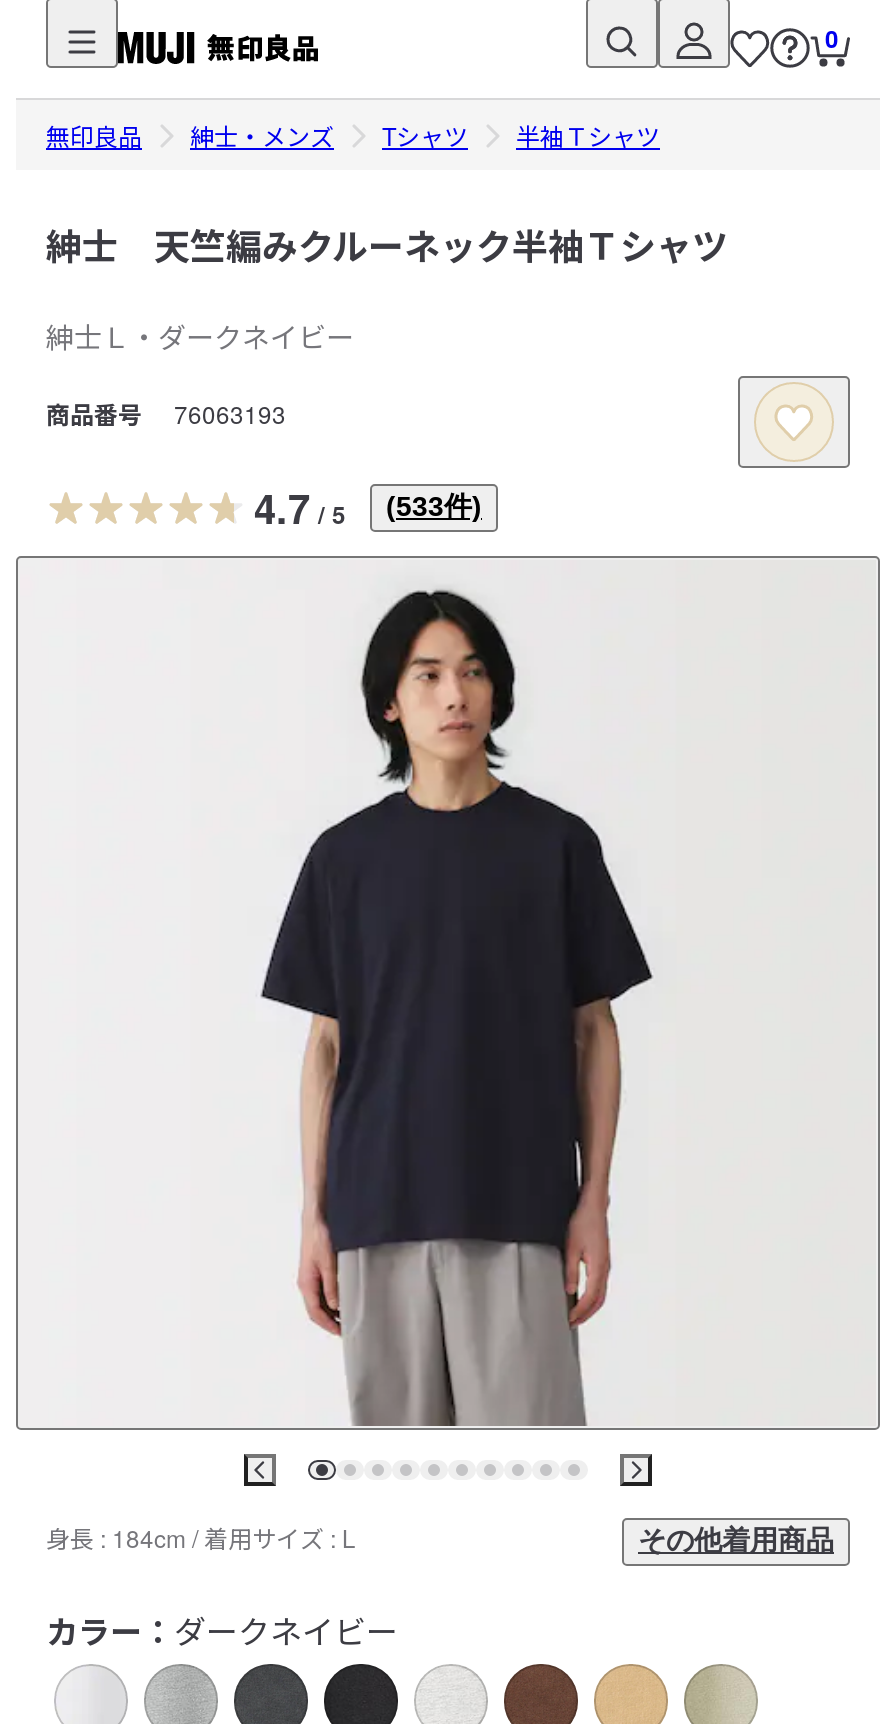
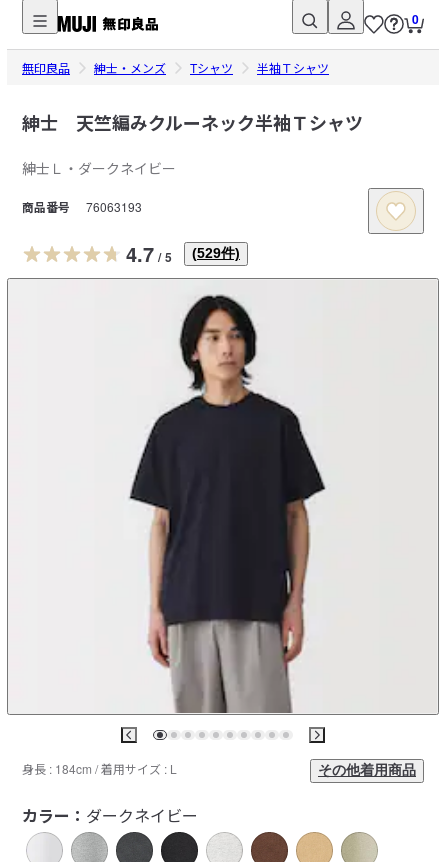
[254,478,482,536] 4.7 / 5 (533件) -> [126,239,240,268] 4.7 / 5 (529件)

